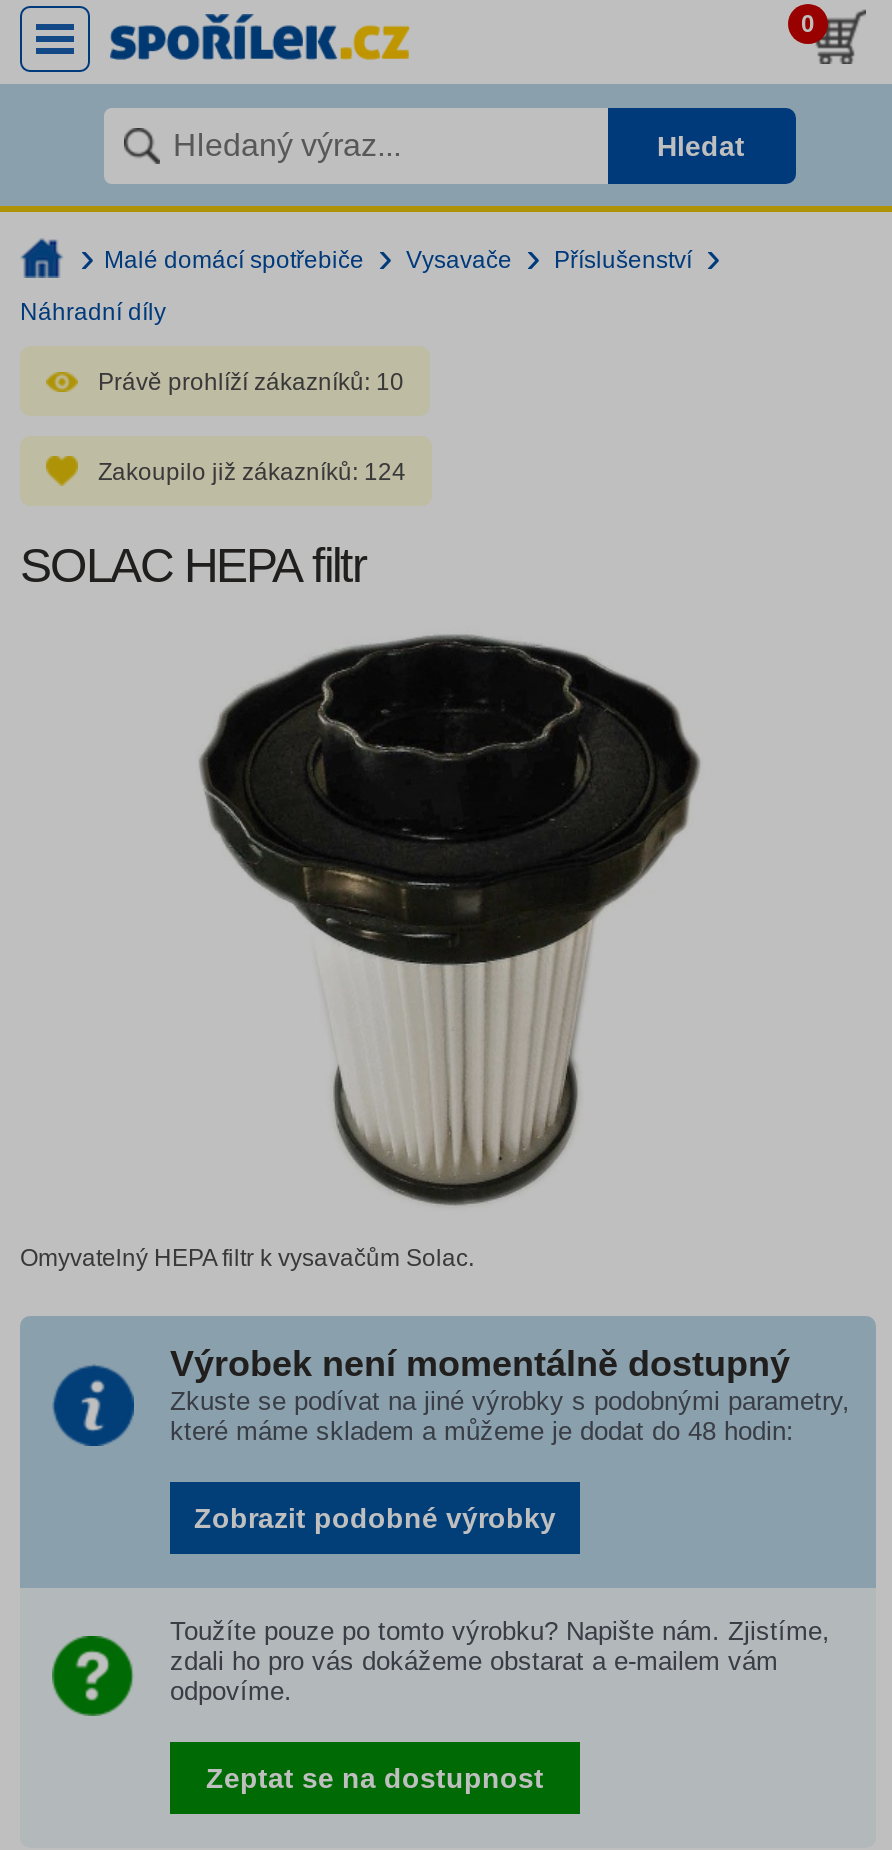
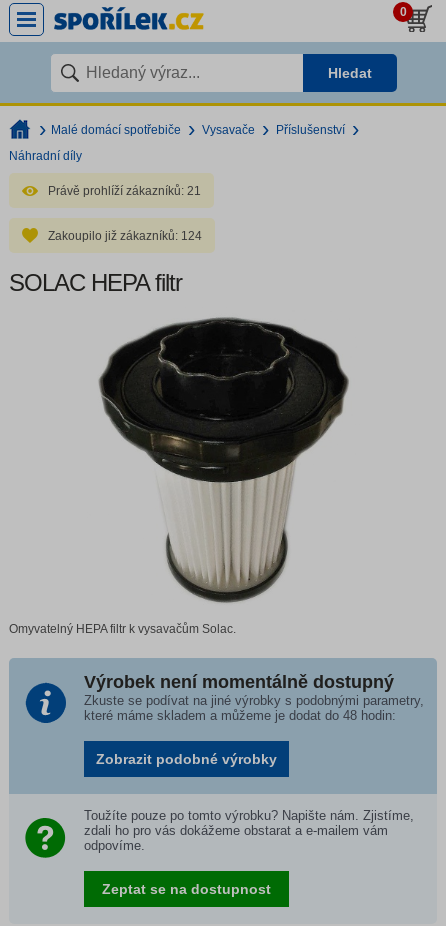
[98,368,404,396] Právě prohlíží zákazníků: 10 -> [48,184,201,198] Právě prohlíží zákazníků: 21

